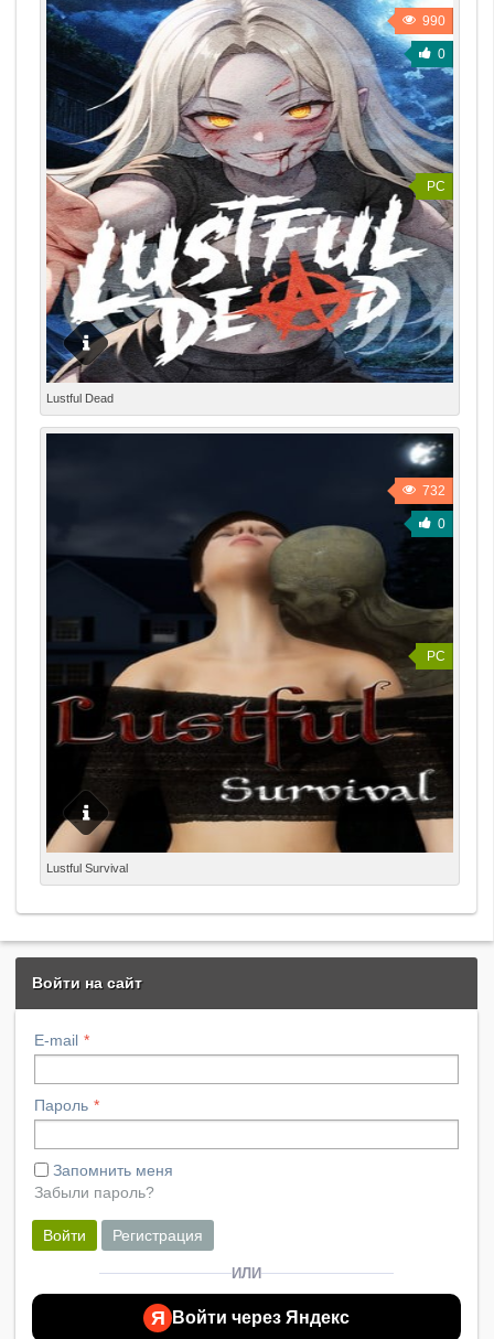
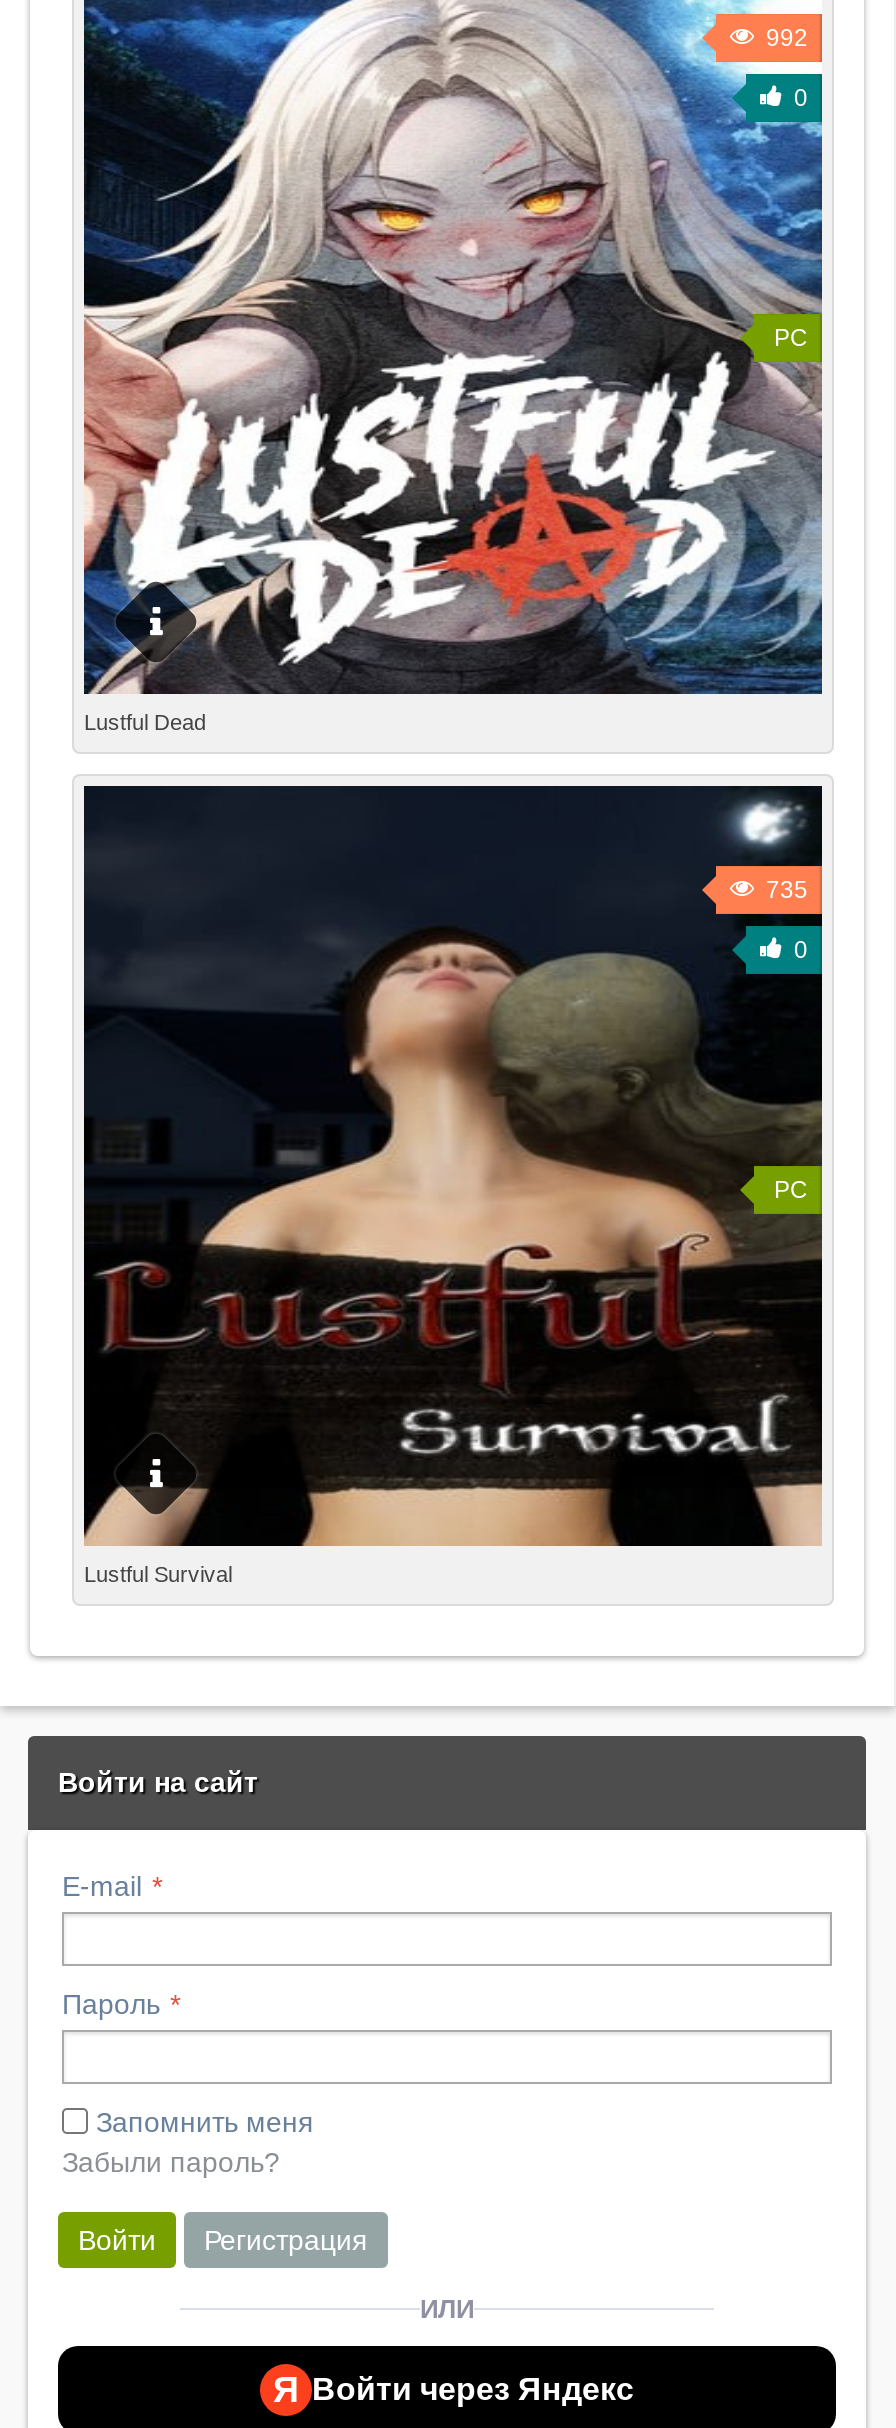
[419,13,445,28] 990 -> [760,23,808,51] 992
[419,483,445,498] 732 -> [760,875,808,903] 735

